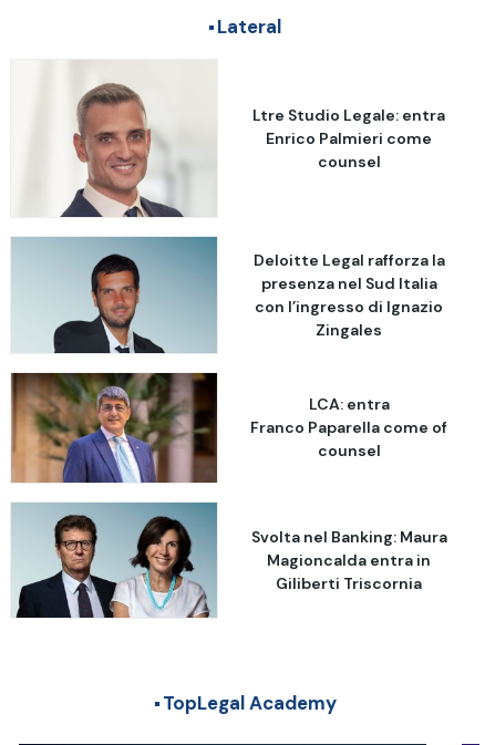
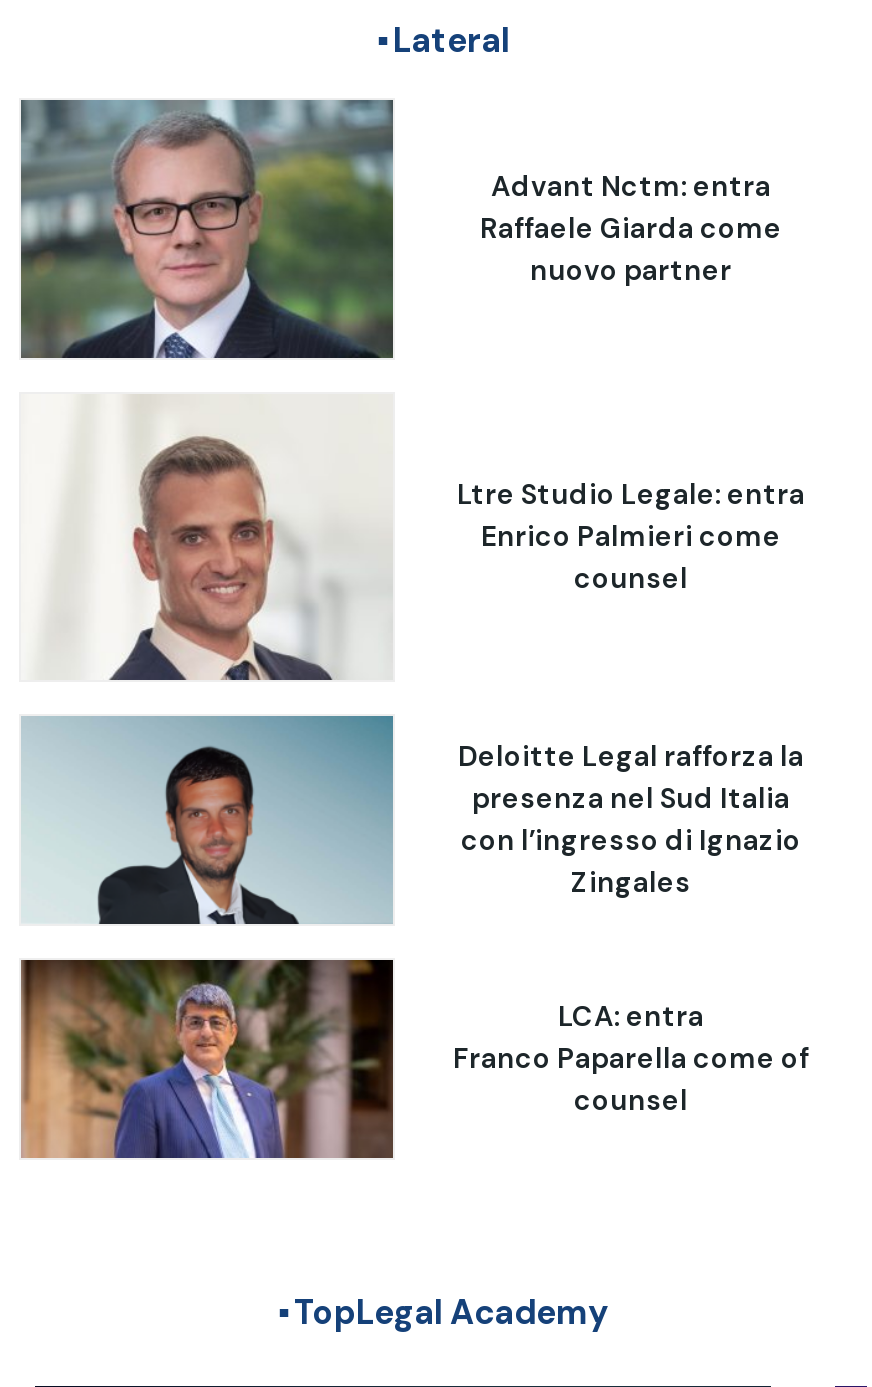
none -> [19,97,395,361] [image]
none -> [480,168,782,288] Advant Nctm: entra | Raffaele Giarda come | nuovo partner
moved [49,105,447,460] -> [89,476,809,1119]: [image] | Ltre Studio Legale: entra | Enrico Palmieri come | ... | Franco Paparella come of | counsel
[11,501,447,619] [image] | Svolta nel Banking: Maura | Magioncalda entra in | Giliberti Triscornia -> none

